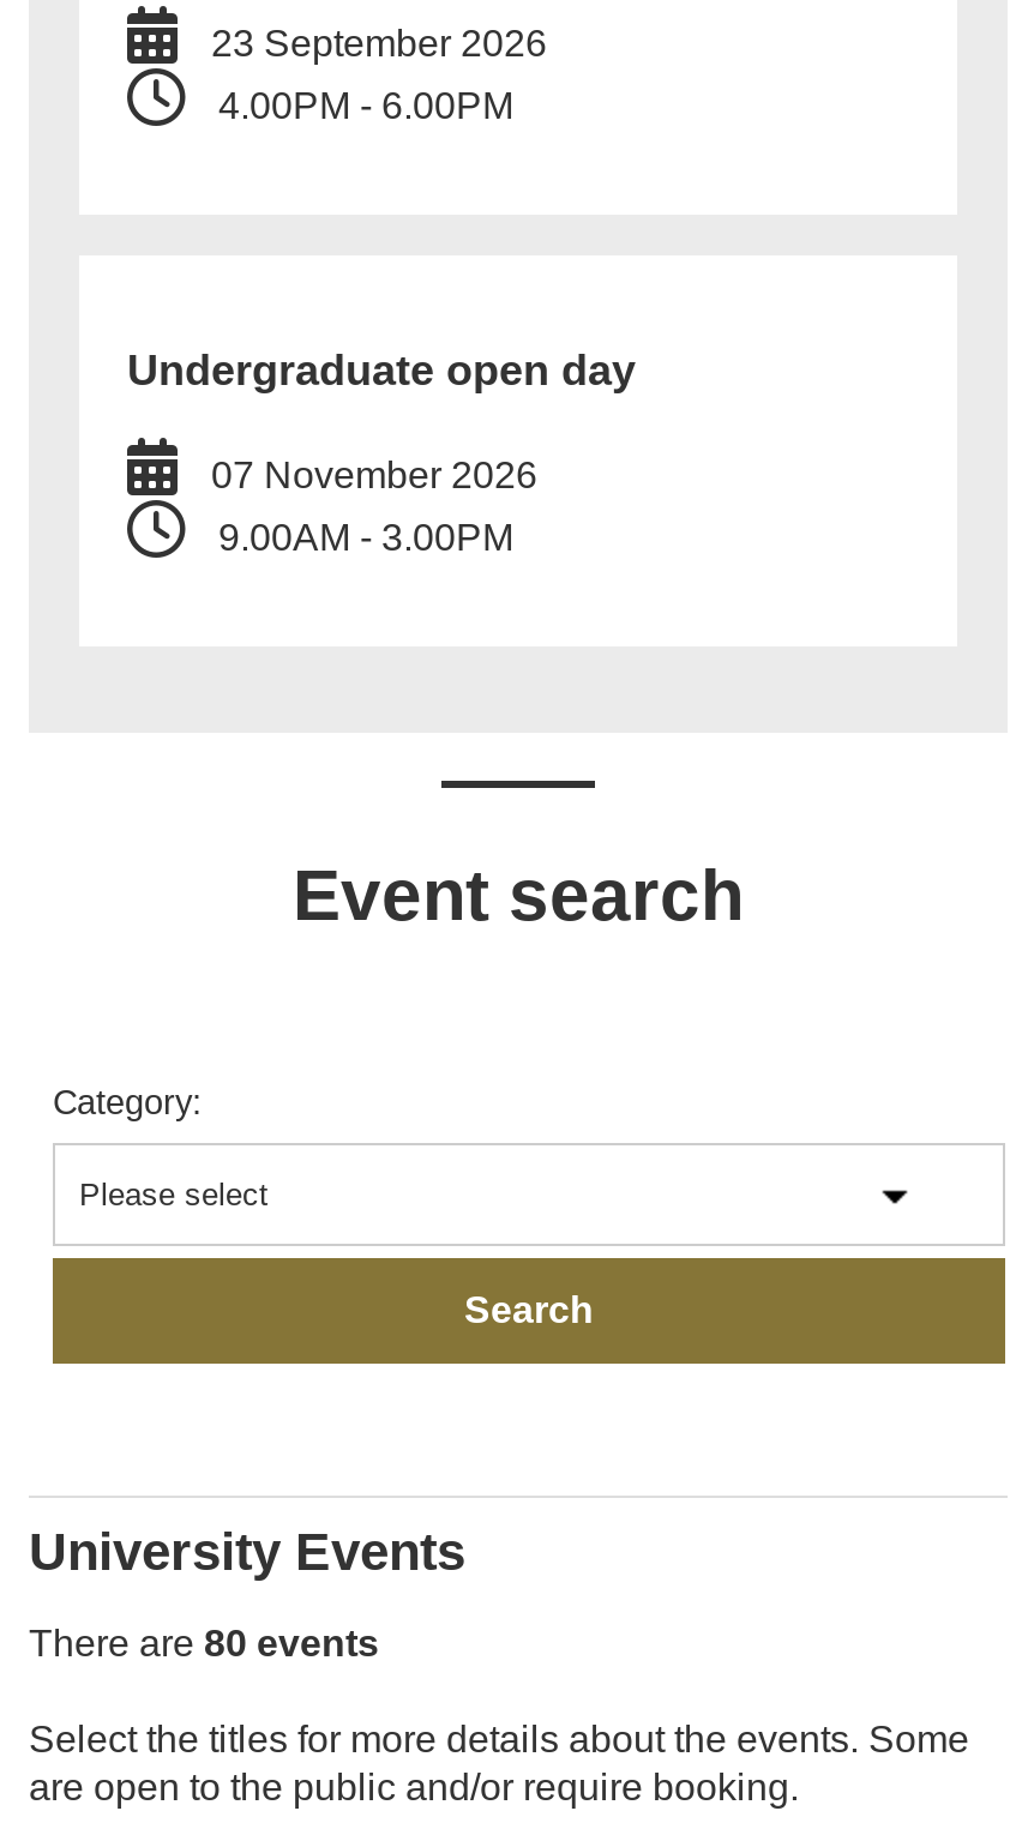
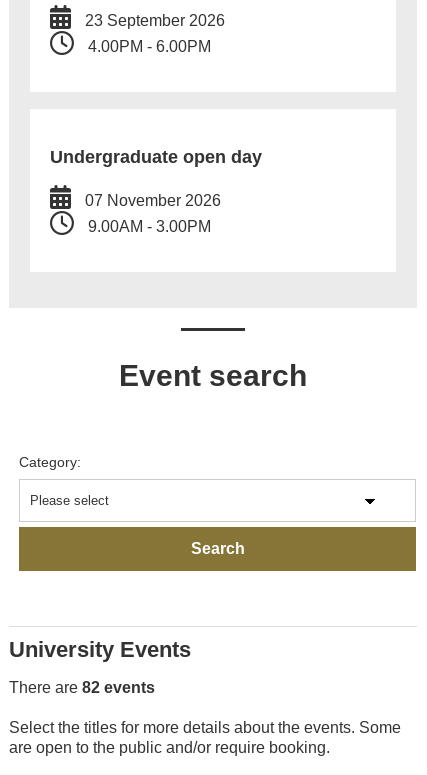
[29,1623,379,1663] There are 80 events -> [9,679,155,696] There are 82 events

